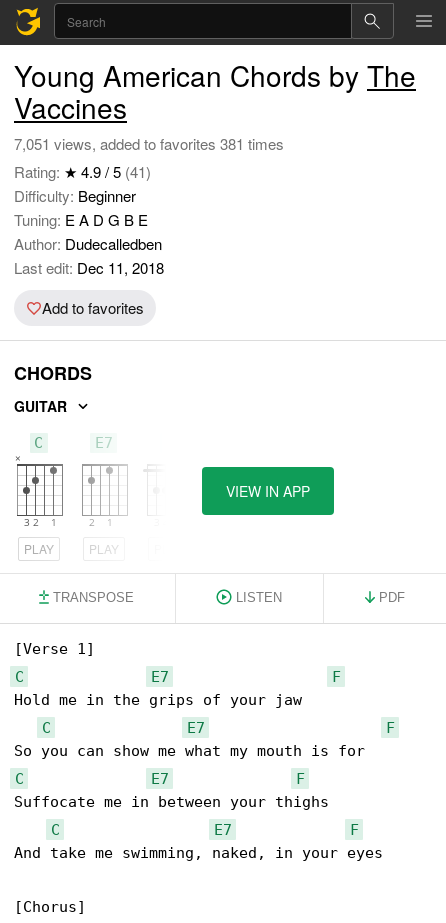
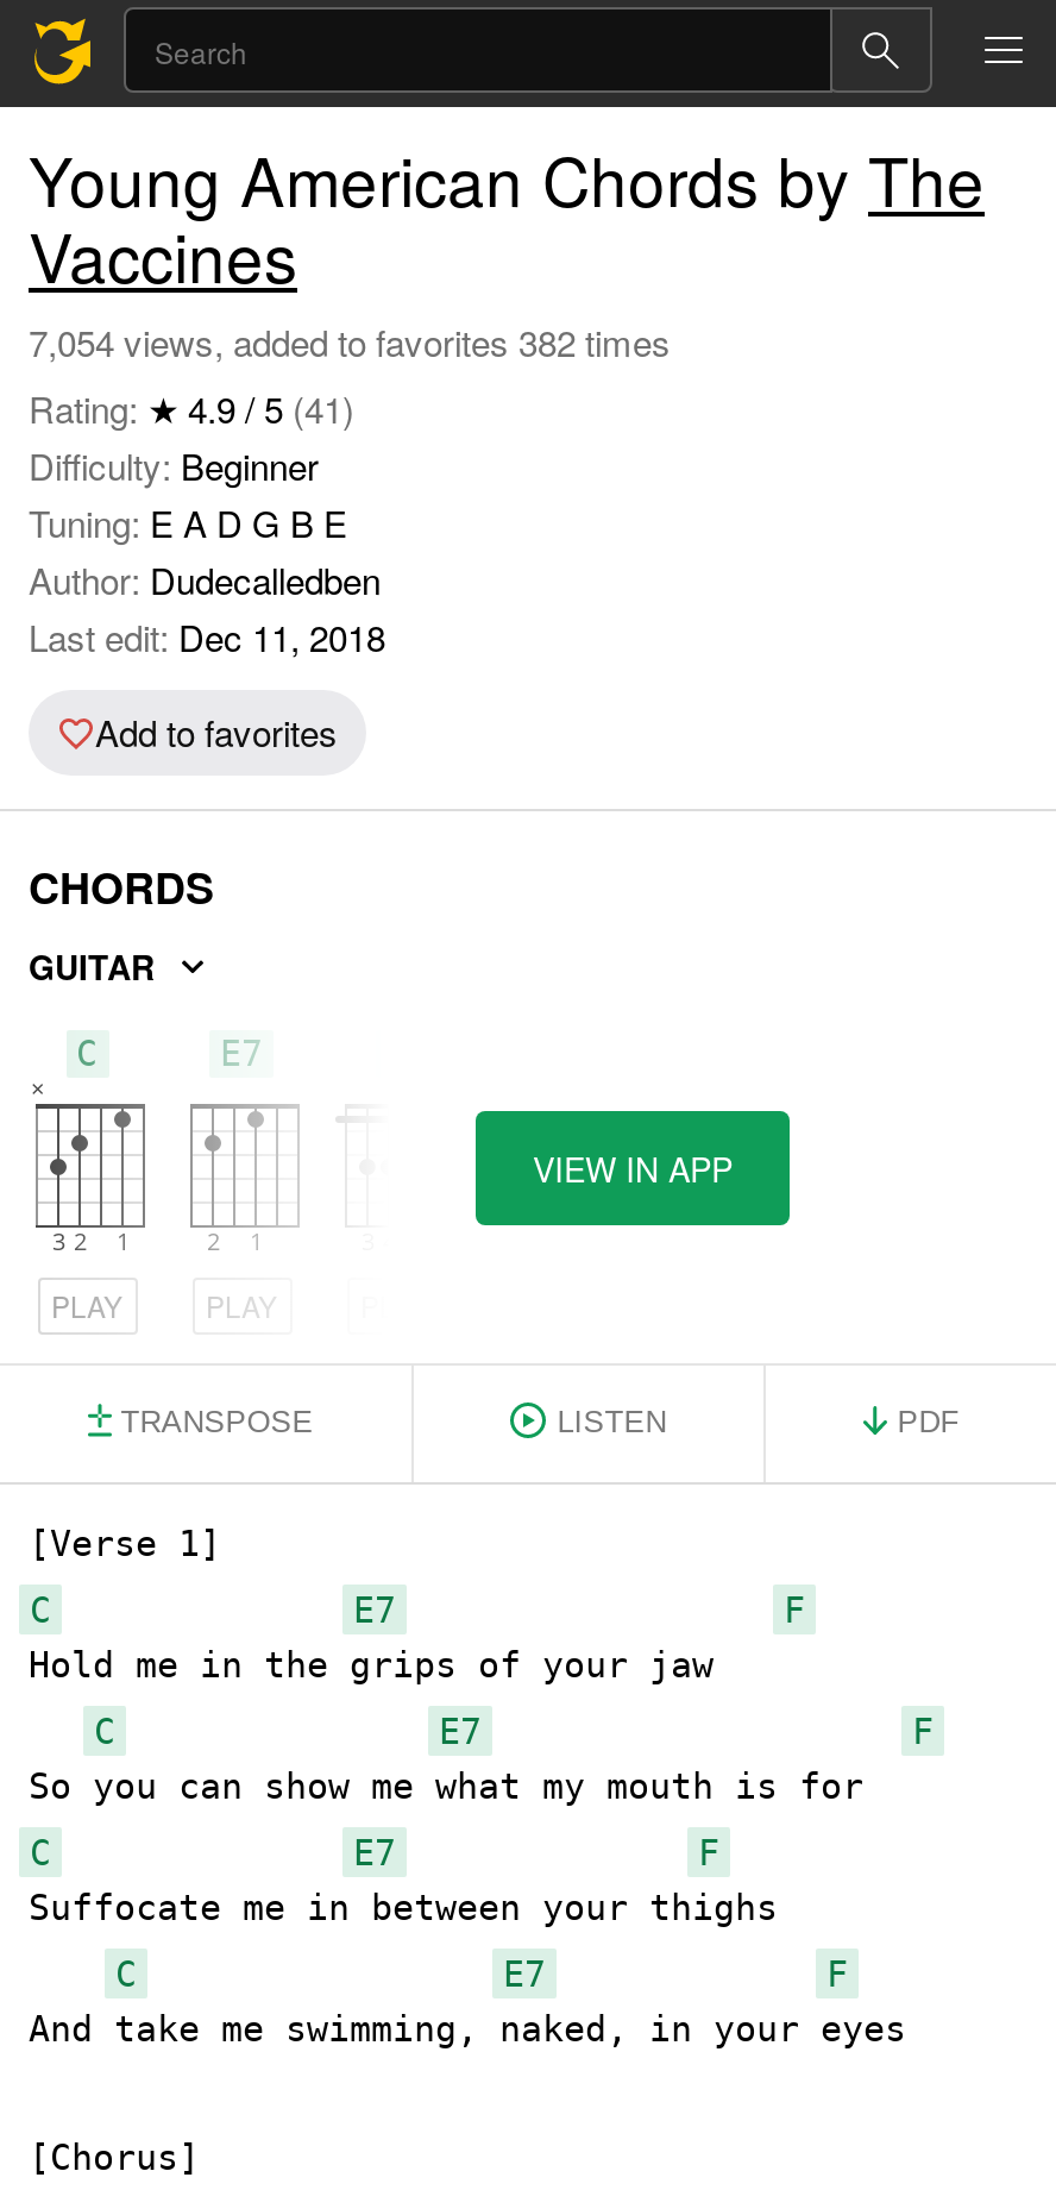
[14,133,284,154] 7,051 views, added to favorites 381 times -> [29,316,671,366] 7,054 views, added to favorites 382 times

